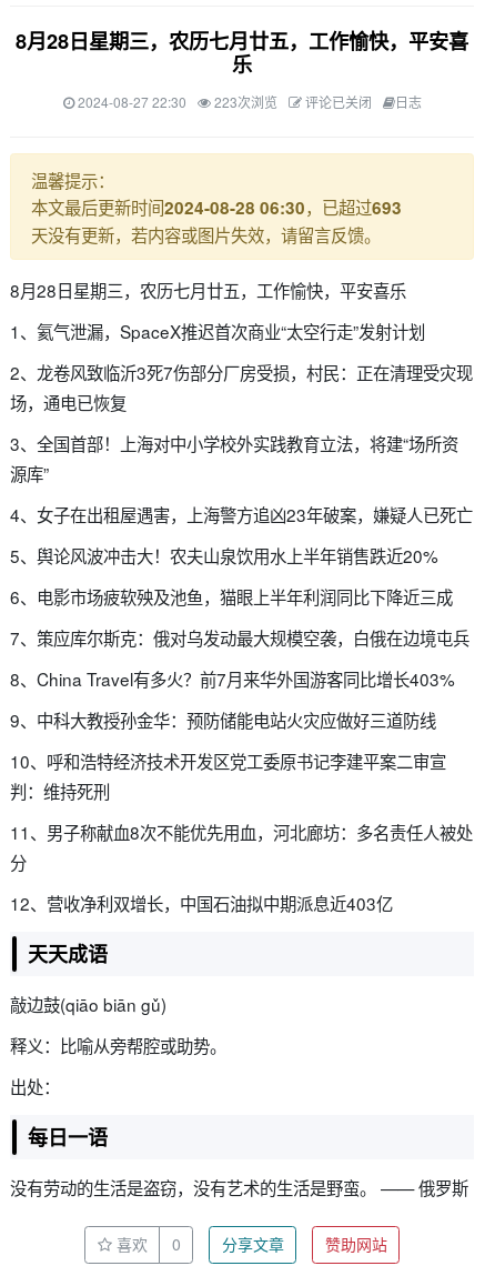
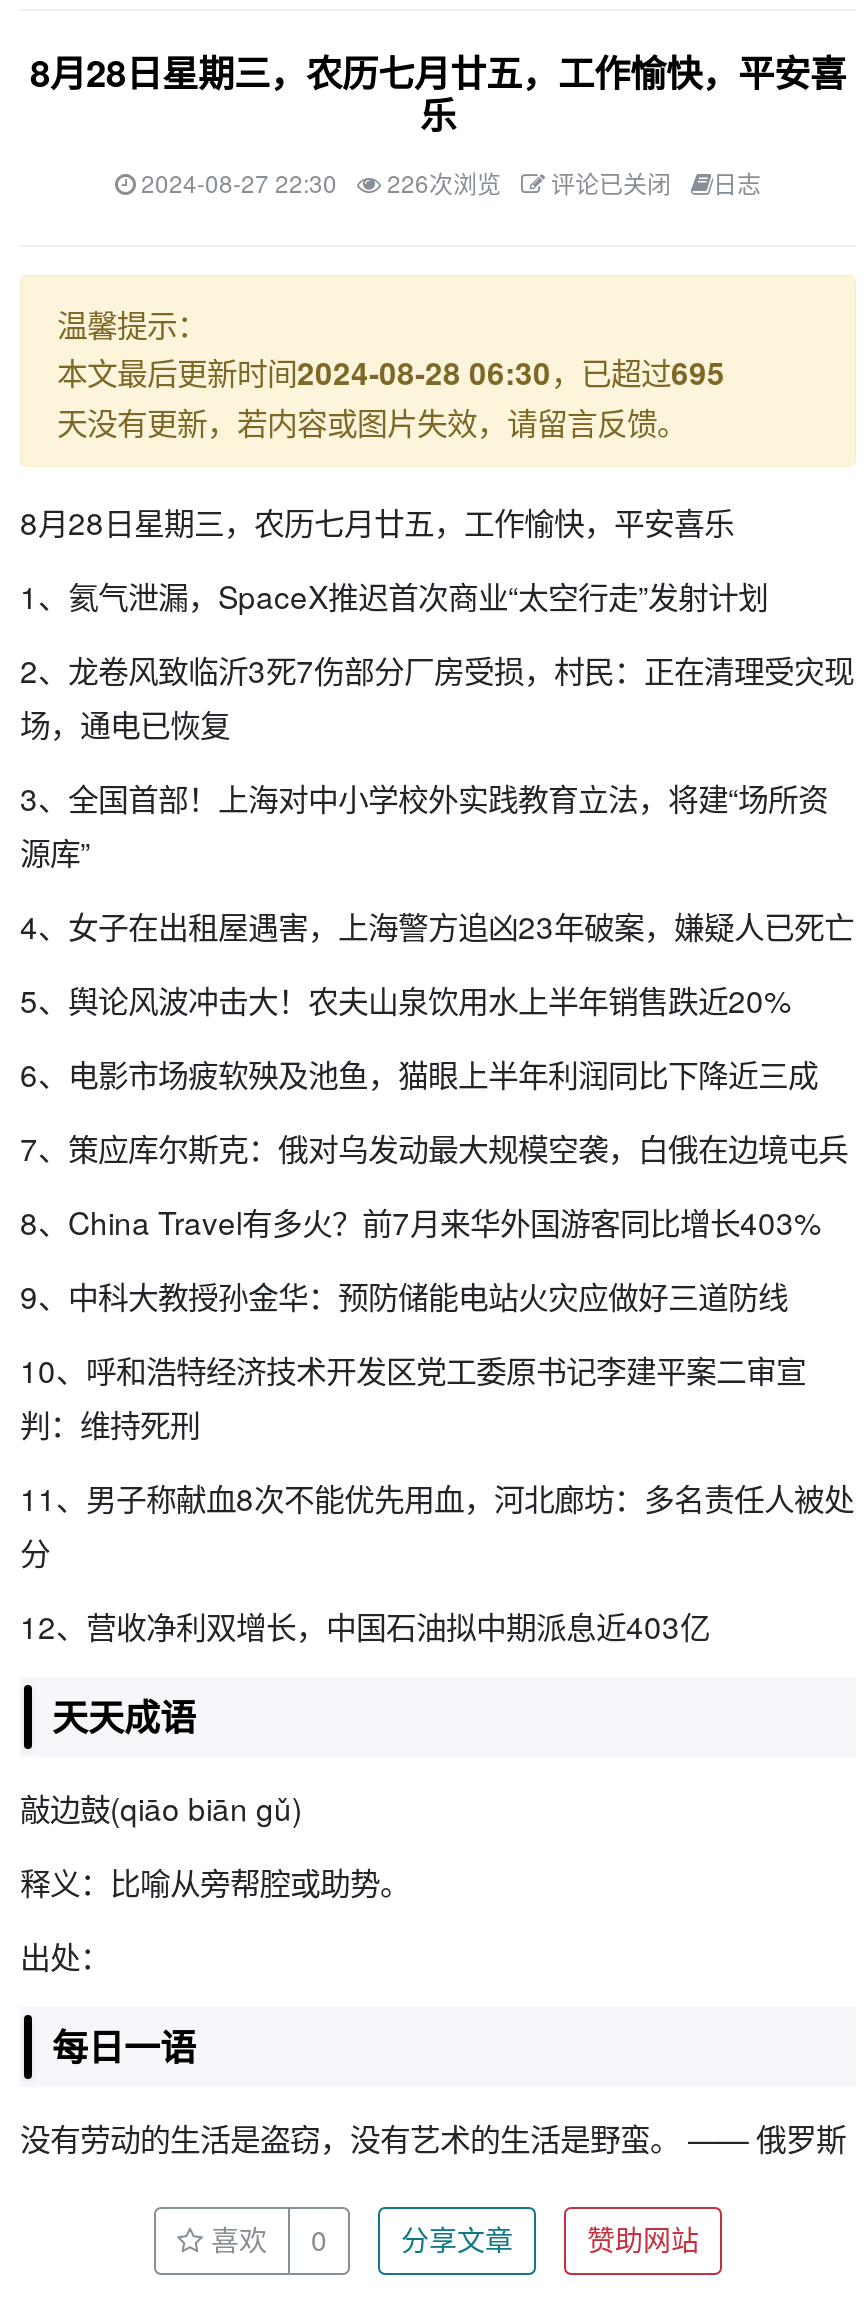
[210,92,277,111] 223次浏览 -> [381,165,501,199] 226次浏览
[31,194,401,219] 本文最后更新时间2024-08-28 06:30，已超过693 -> [57,348,725,394] 本文最后更新时间2024-08-28 06:30，已超过695

